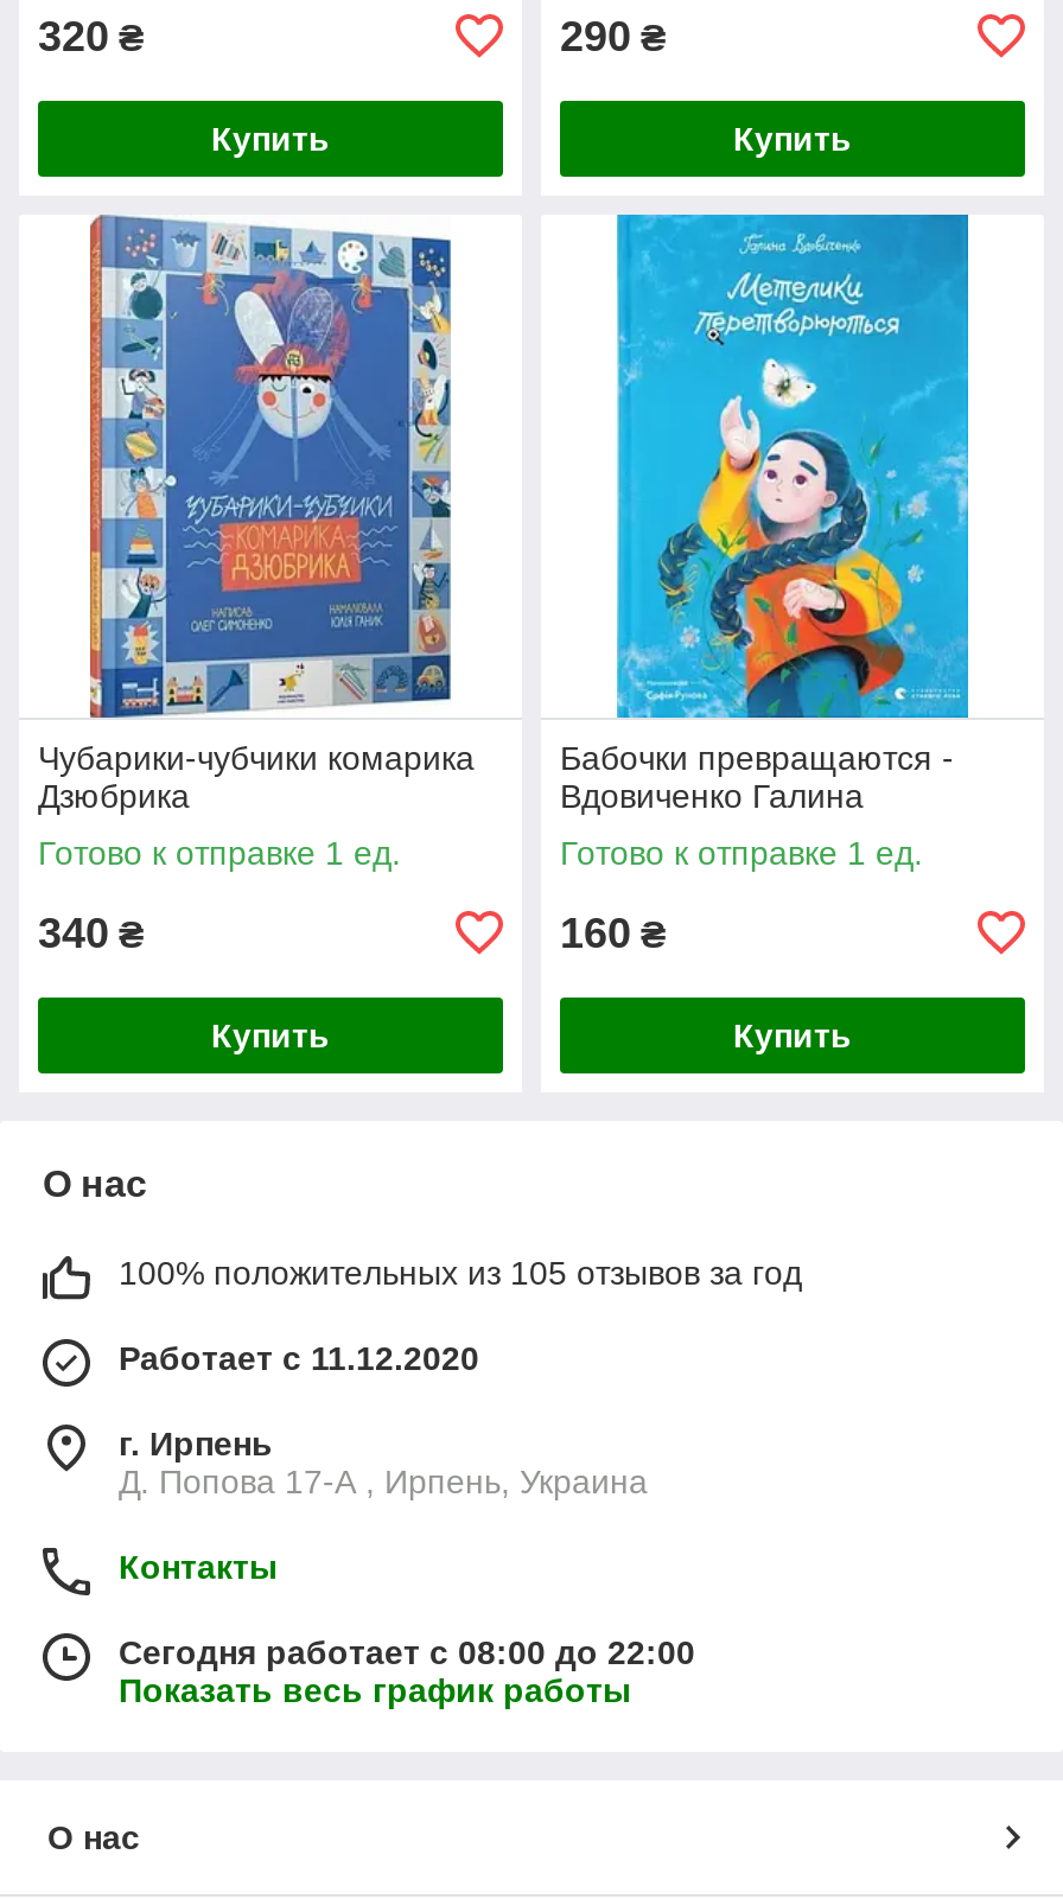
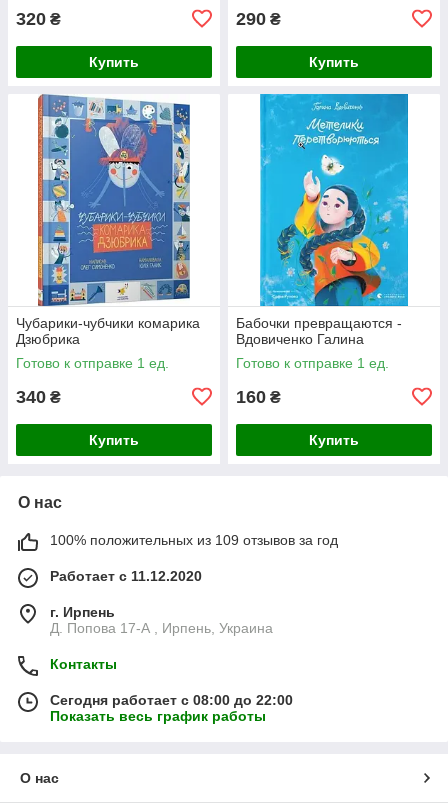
[119,1253,802,1291] 100% положительных из 105 отзывов за год -> [50,532,338,548] 100% положительных из 109 отзывов за год

